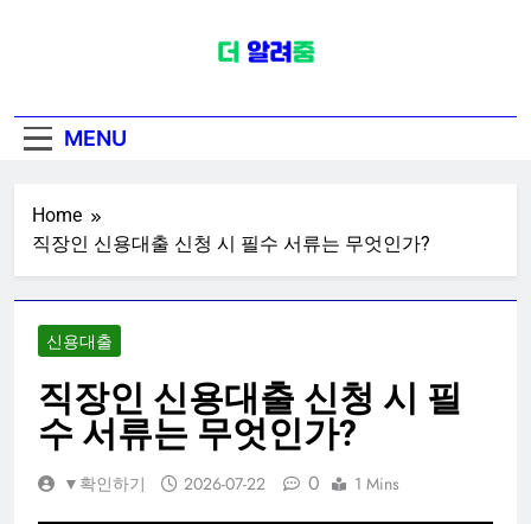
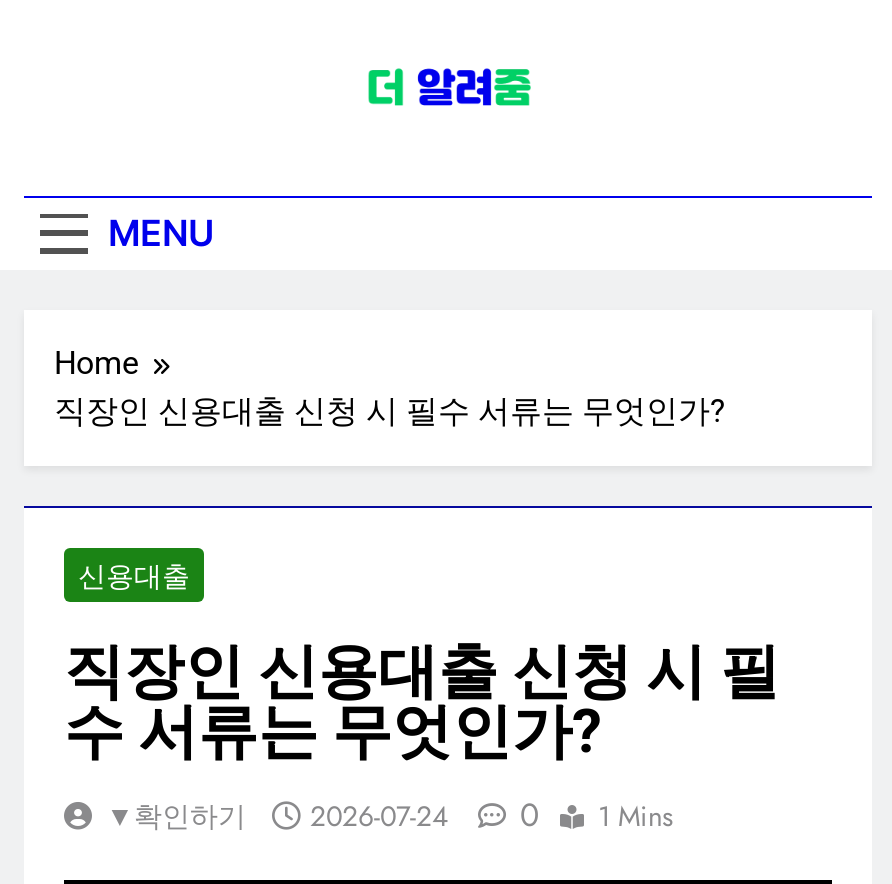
[184,471,265,495] 2026-07-22 -> [310,795,448,835] 2026-07-24

